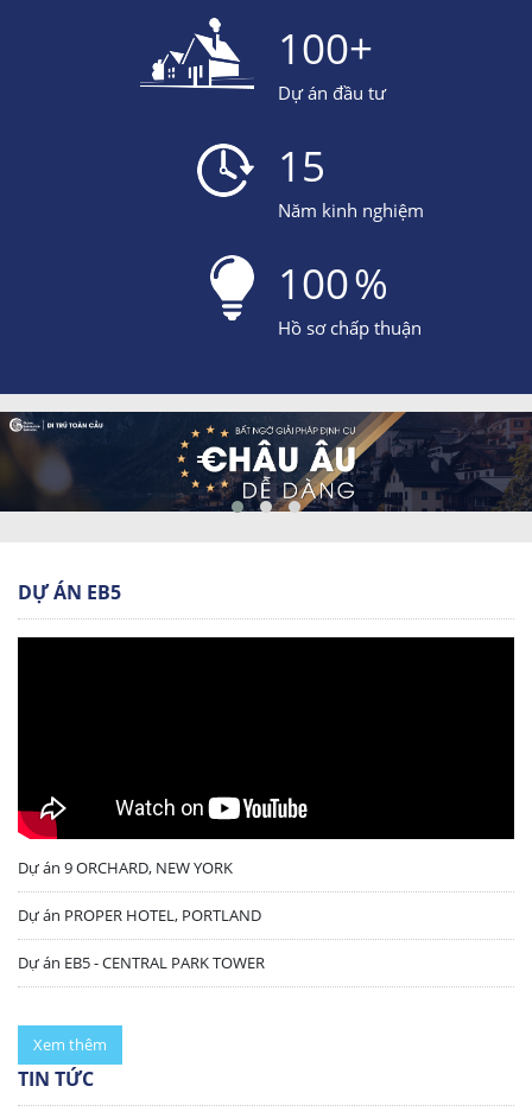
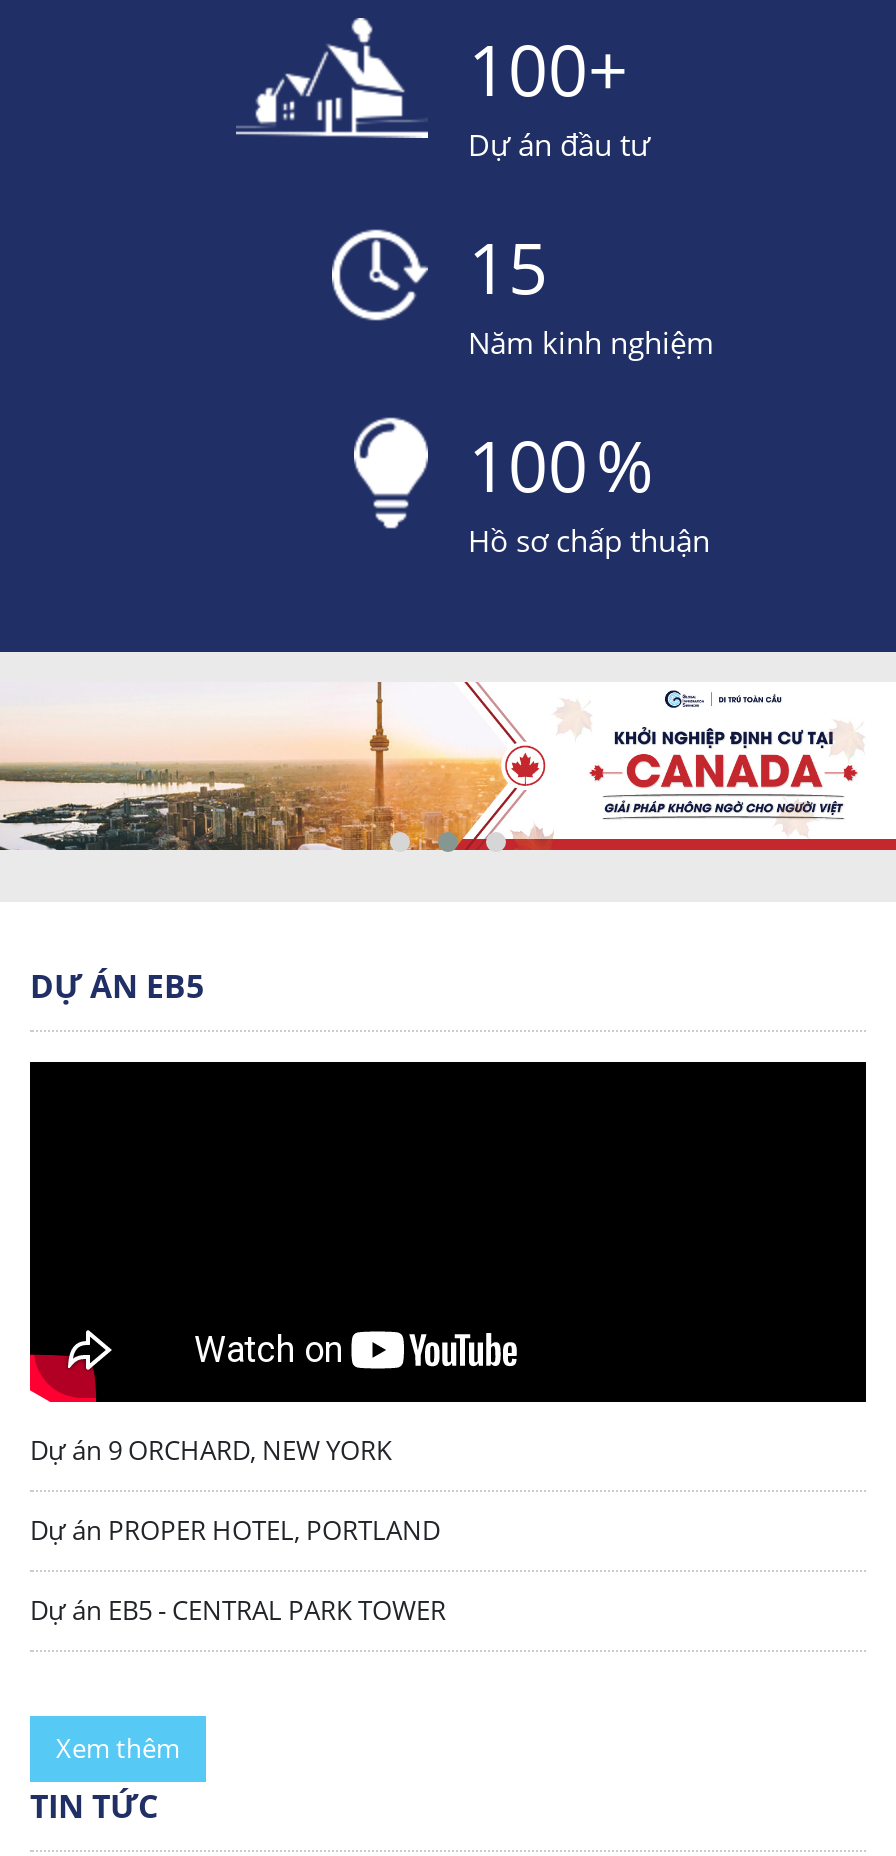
[4,411,528,513] [image] -> [6,682,890,852] [image]

